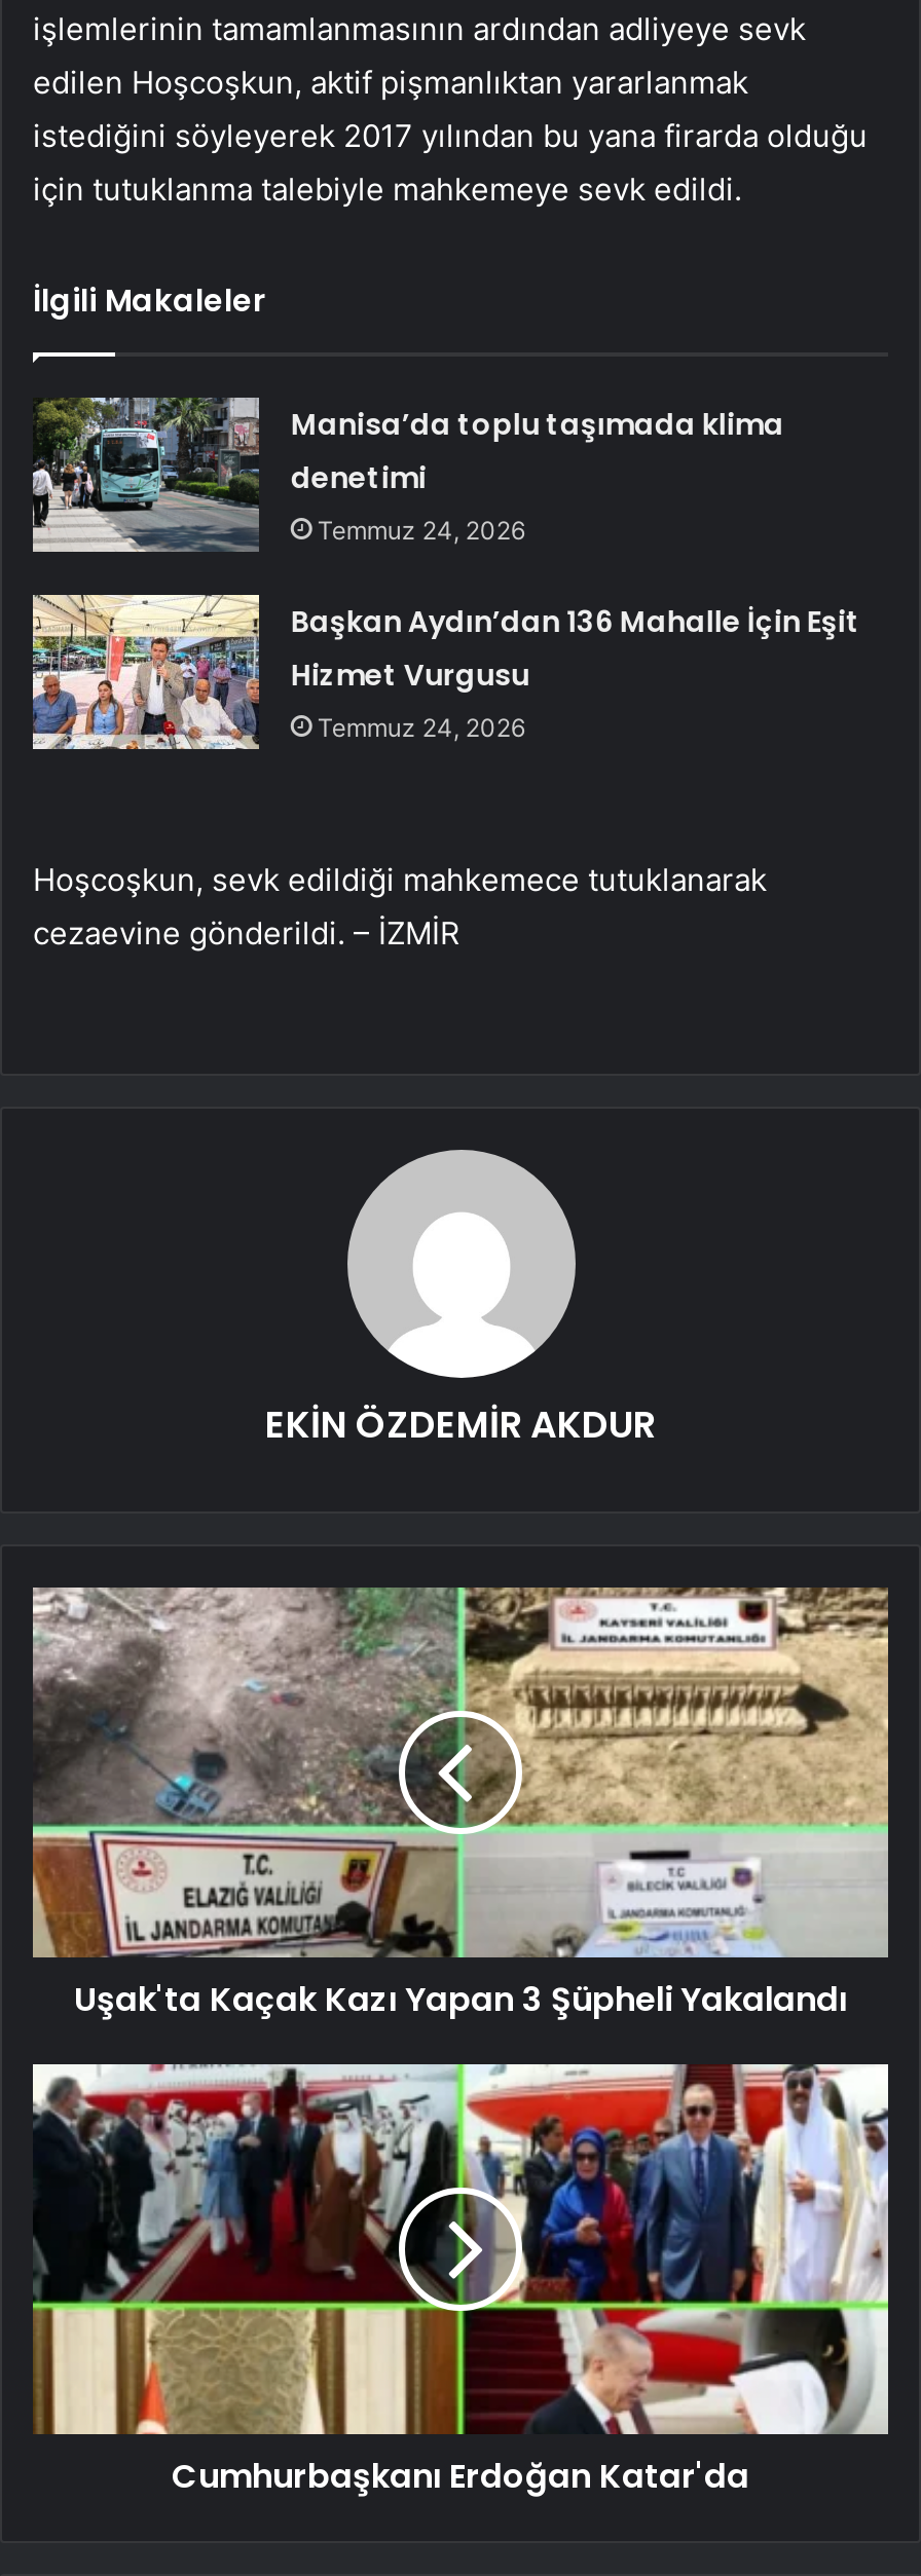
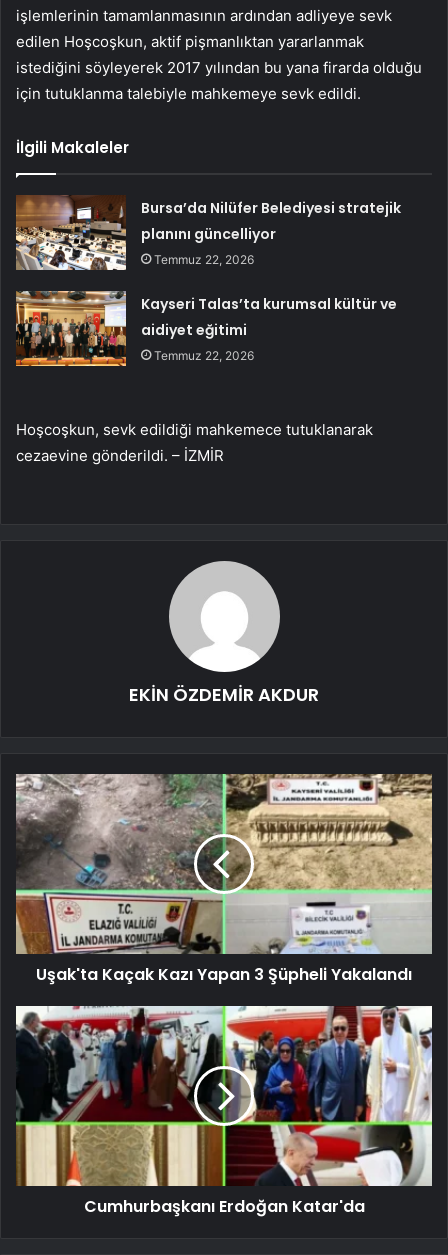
[33,396,784,552] [image] | Manisa’da toplu taşımada klima | denetimi | Temmuz 24, 2026 -> [15,195,401,271] [image] | Bursa’da Nilüfer Belediyesi stratejik | planını güncelliyor | Temmuz 22, 2026
[31,593,860,751] [image] | Başkan Aydın’dan 136 Mahalle İçin Eşit | Hizmet Vurgusu | Temmuz 24, 2026 -> [15,290,397,367] [image] | Kayseri Talas’ta kurumsal kültür ve | aidiyet eğitimi | Temmuz 22, 2026

